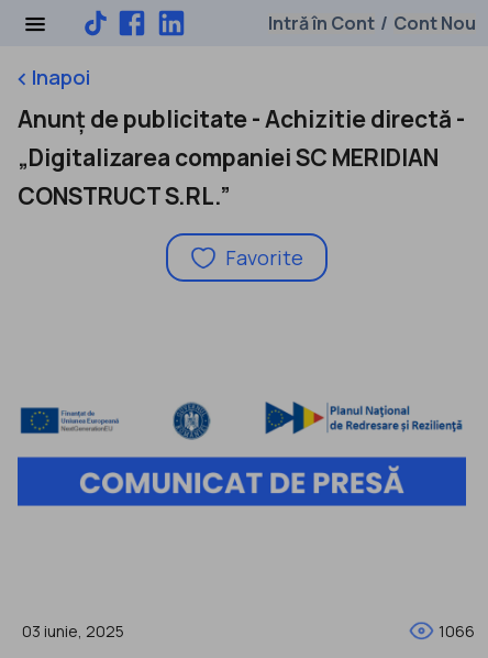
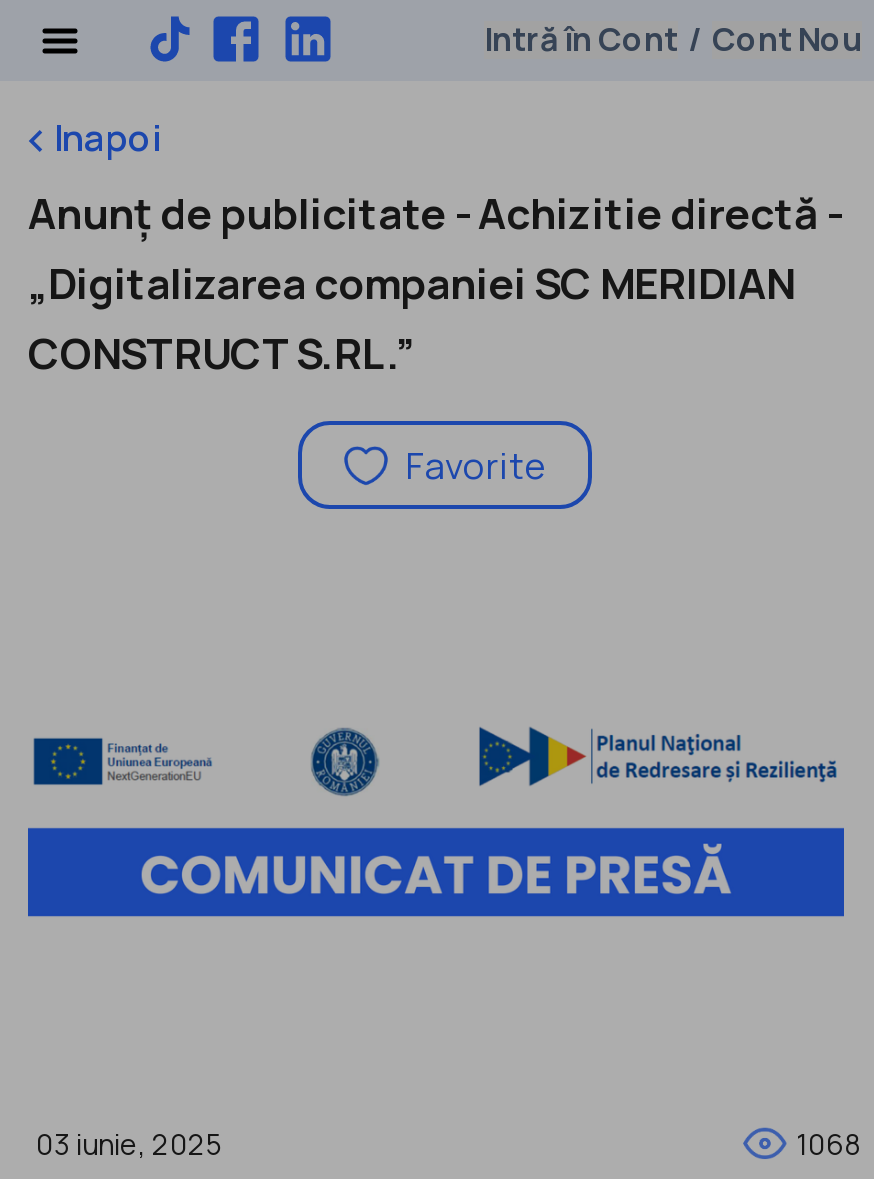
[439,621,475,641] 1066 -> [796,1125,860,1163] 1068

